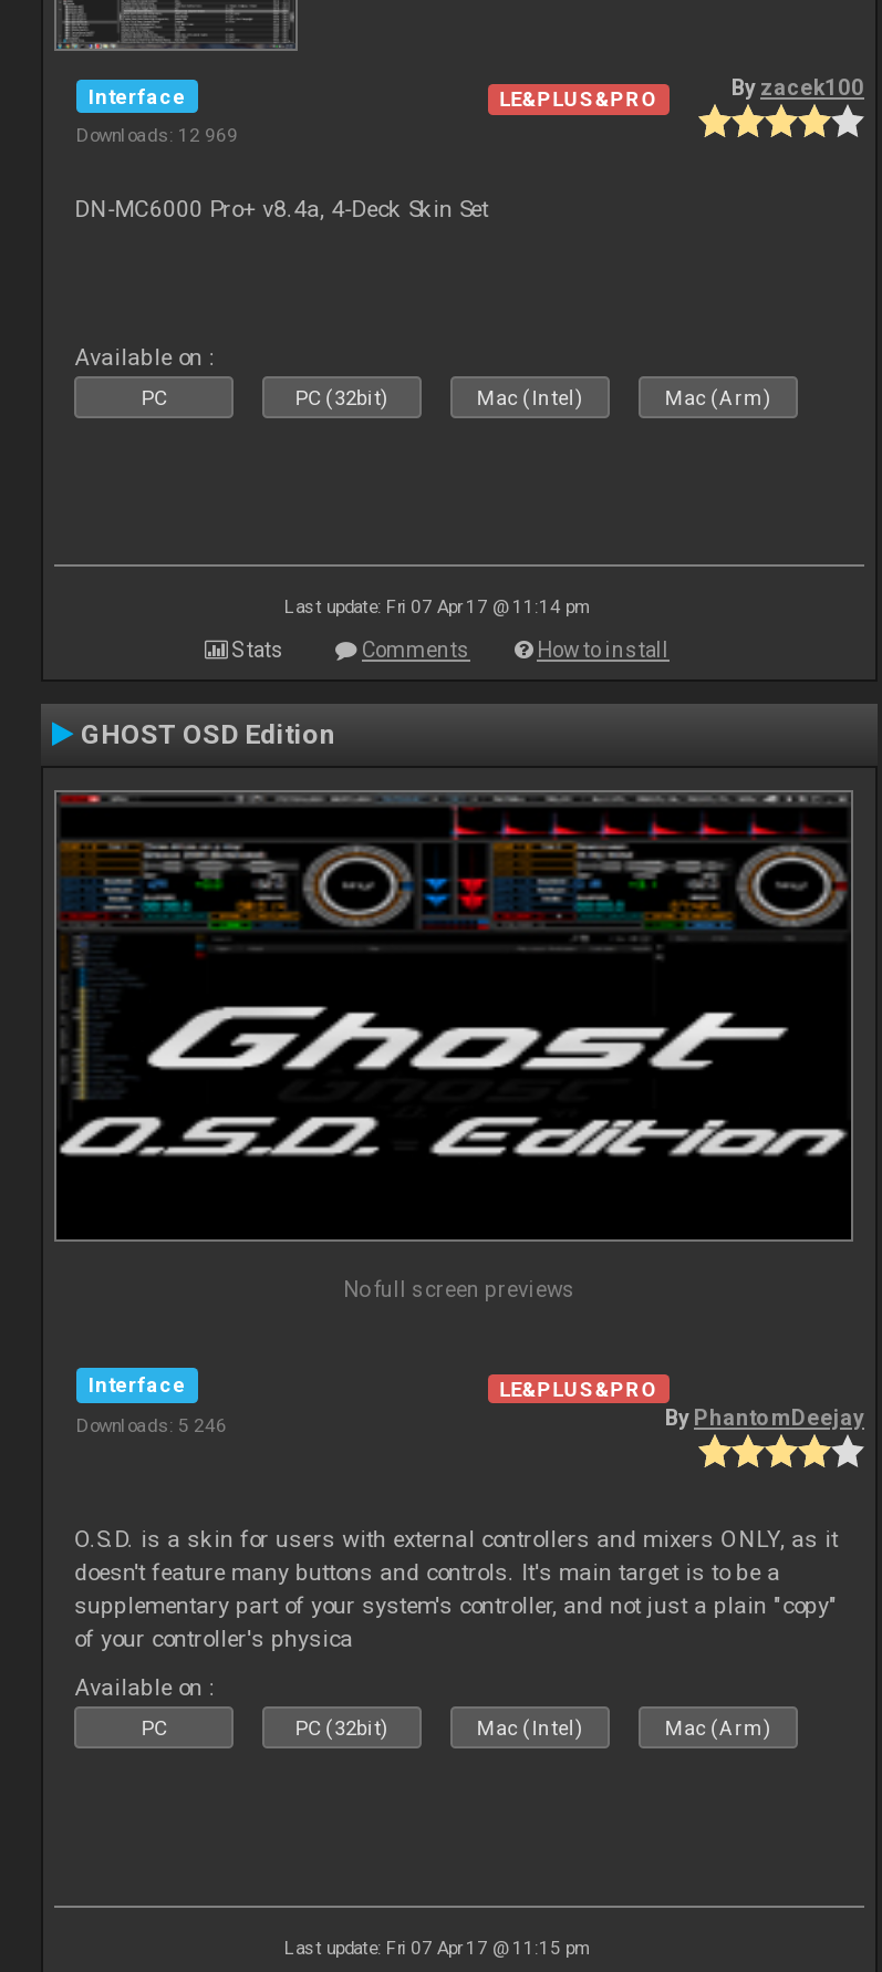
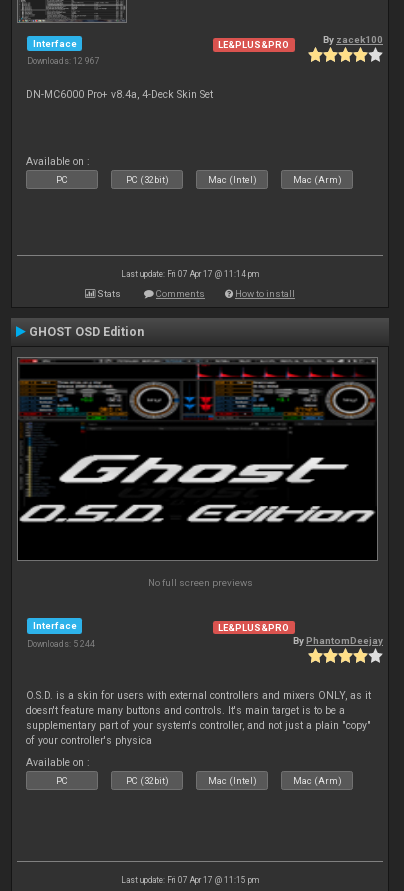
[76,125,238,147] Downloads: 12 969 -> [27,56,100,66] Downloads: 12 967
[76,1414,227,1436] Downloads: 5 246 -> [27,639,95,649] Downloads: 5 244

